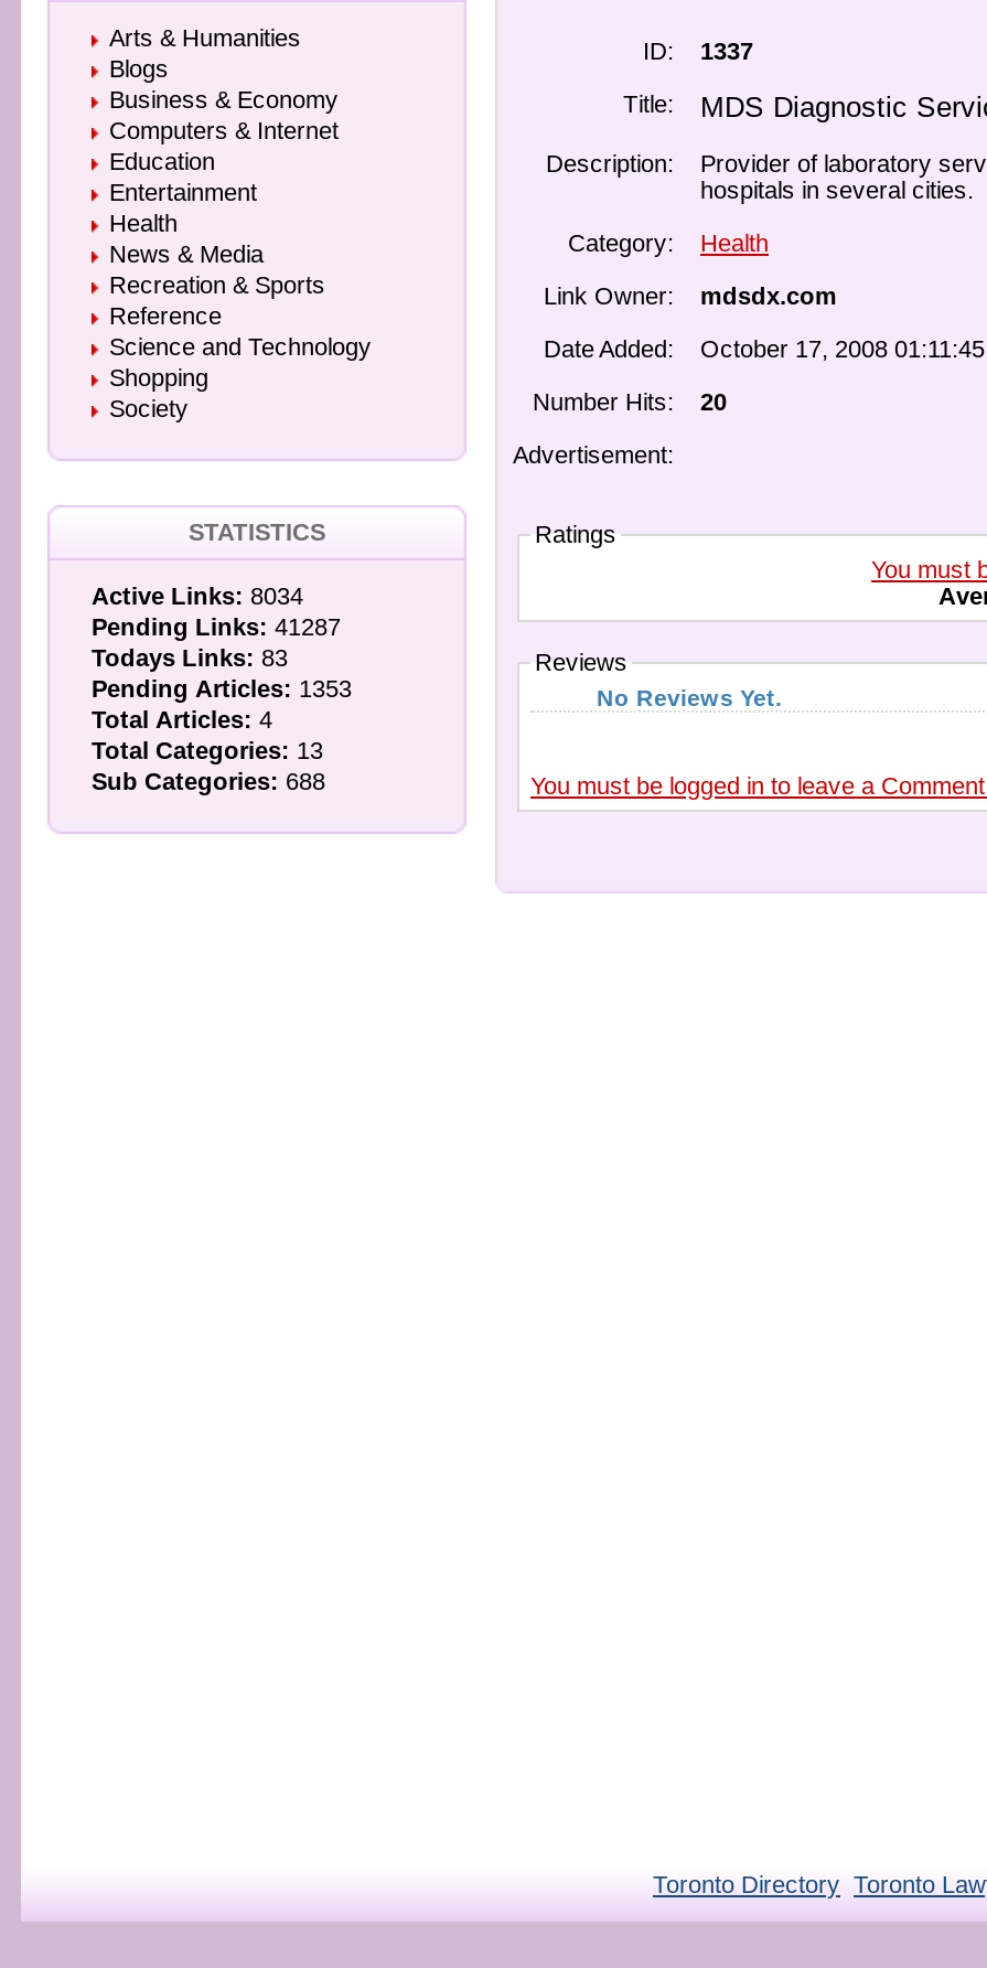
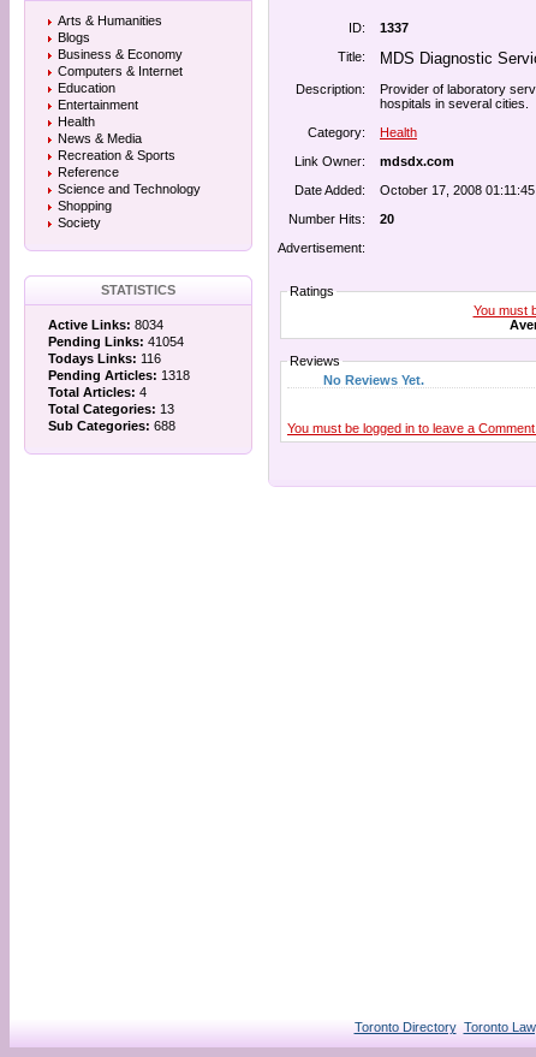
[92,613,341,640] Pending Links: 41287 -> [48,334,184,349] Pending Links: 41054
[92,644,288,671] Todays Links: 83 -> [48,351,161,366] Todays Links: 116
[92,675,352,702] Pending Articles: 1353 -> [48,368,190,382] Pending Articles: 1318

